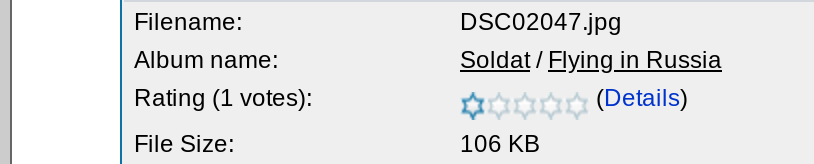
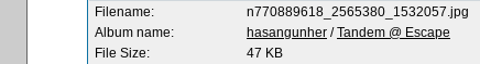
[460,8,622,36] DSC02047.jpg -> [247,4,469,20] n770889618_2565380_1532057.jpg
[134,46,722,112] Soldat / Flying in Russia | Rating (1 votes): | (Details) -> [247,25,450,40] hasangunher / Tandem @ Escape
[460,130,540,158] 106 KB -> [247,46,283,61] 47 KB

